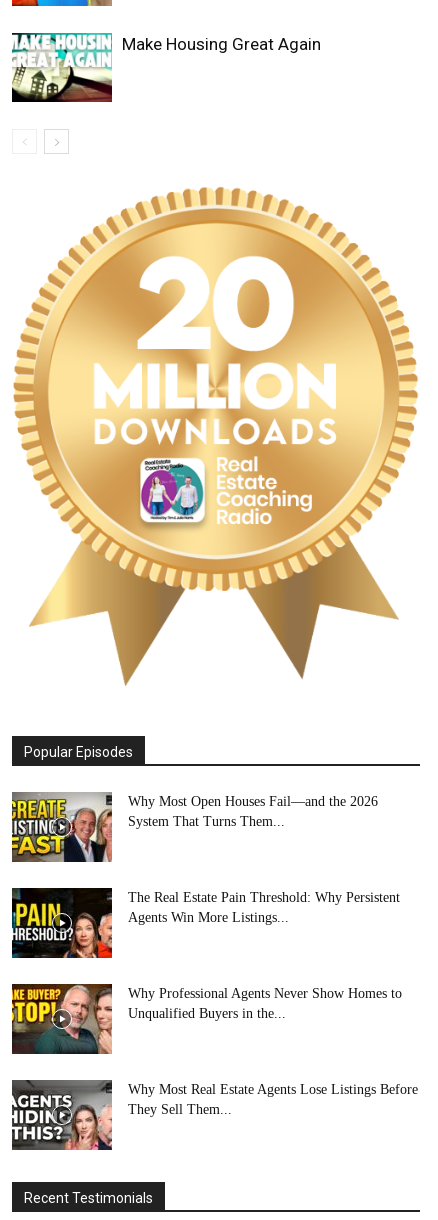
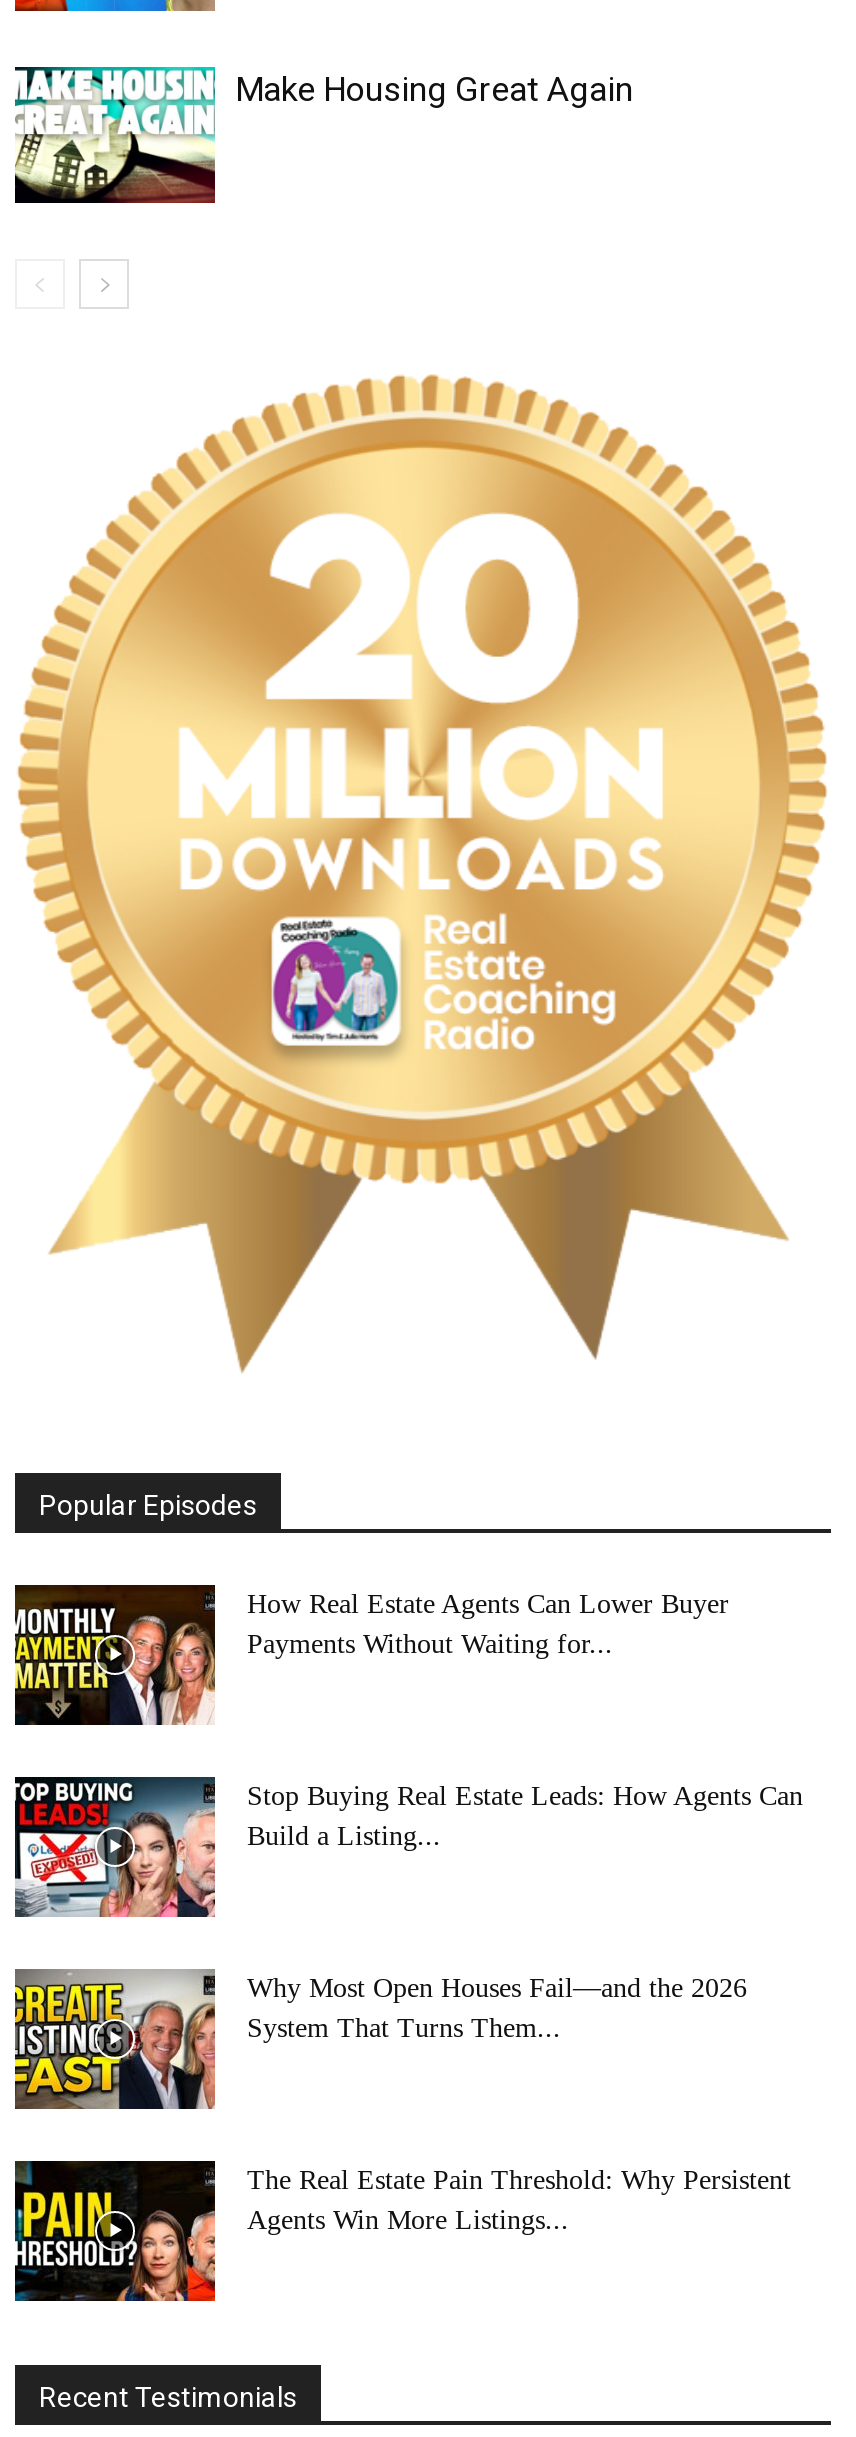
none -> [13,1584,729,1726] [image] | How Real Estate Agents Can Lower Buyer | Payments Without Waiting for...
none -> [15,1774,803,1918] [image] | Stop Buying Real Estate Leads: How Agents Can | Build a Listing...
moved [10,791,400,925] -> [11,1966,791,2234]: [image] | Why Most Open Houses Fail—and the 2026 | System That Turns Them... | The Real Estate Pain Threshold: Why Persistent | Agents Win More Listings...
[11,983,402,1055] [image] | Why Professional Agents Never Show Homes to | Unqualified Buyers in the... -> none
[11,1080,418,1151] [image] | Why Most Real Estate Agents Lose Listings Before | They Sell Them... -> none

